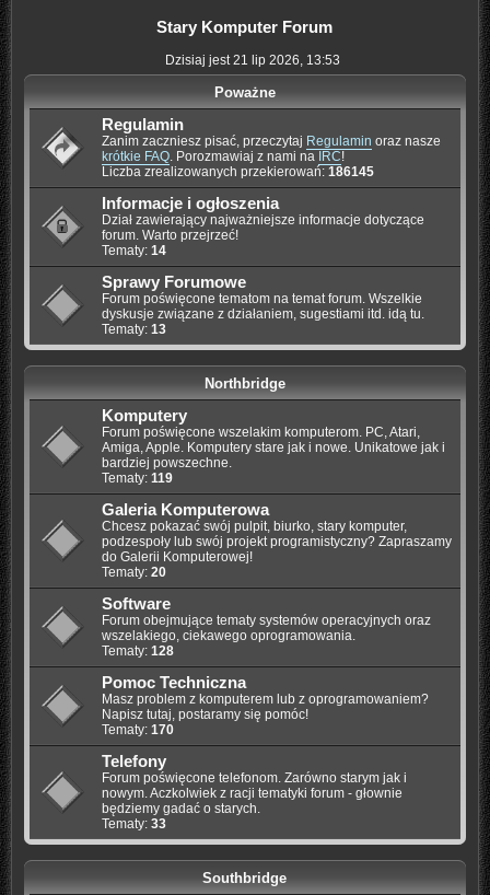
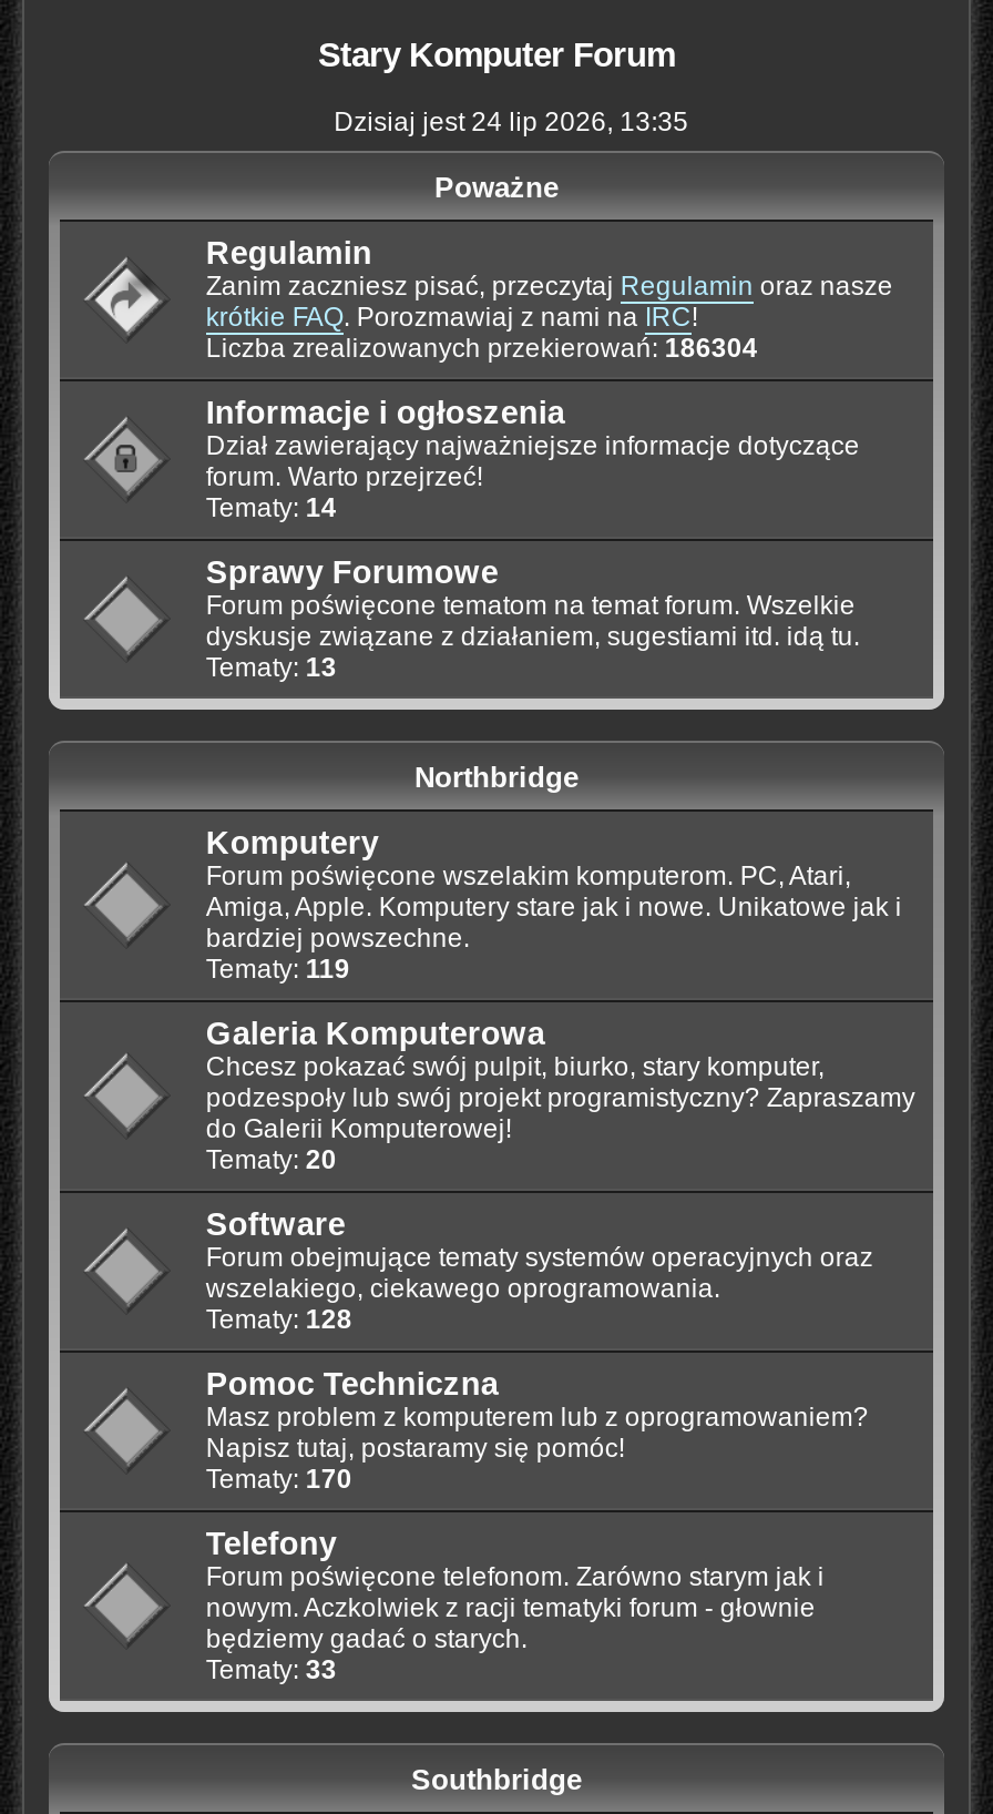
[165,53,340,68] Dzisiaj jest 21 lip 2026, 13:53 -> [334,107,688,138] Dzisiaj jest 24 lip 2026, 13:35
[102,164,374,180] Liczba zrealizowanych przekierowań:186145 -> [206,333,758,364] Liczba zrealizowanych przekierowań:186304

